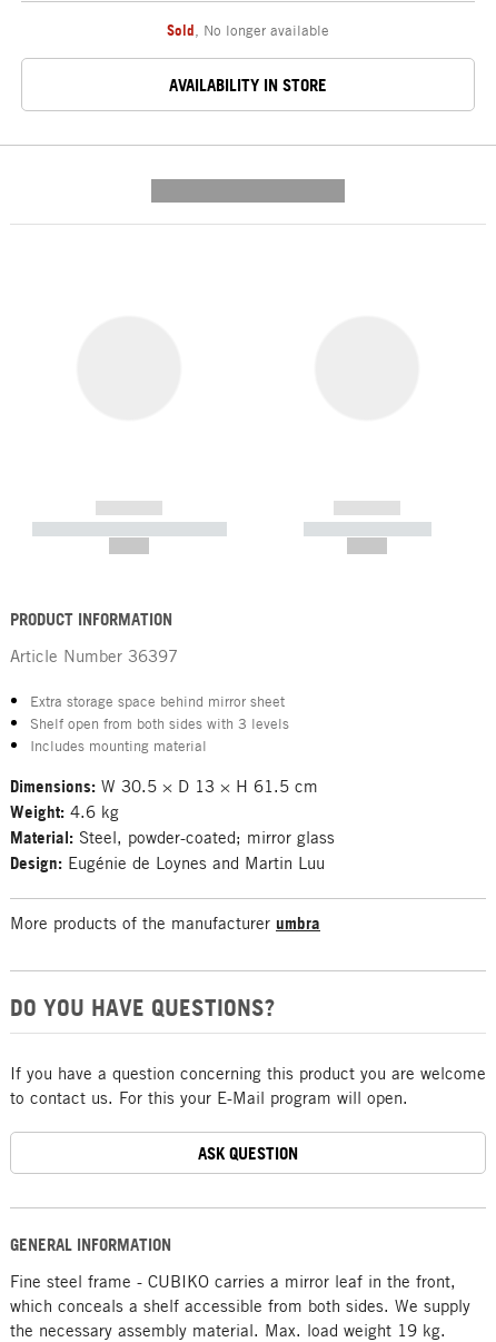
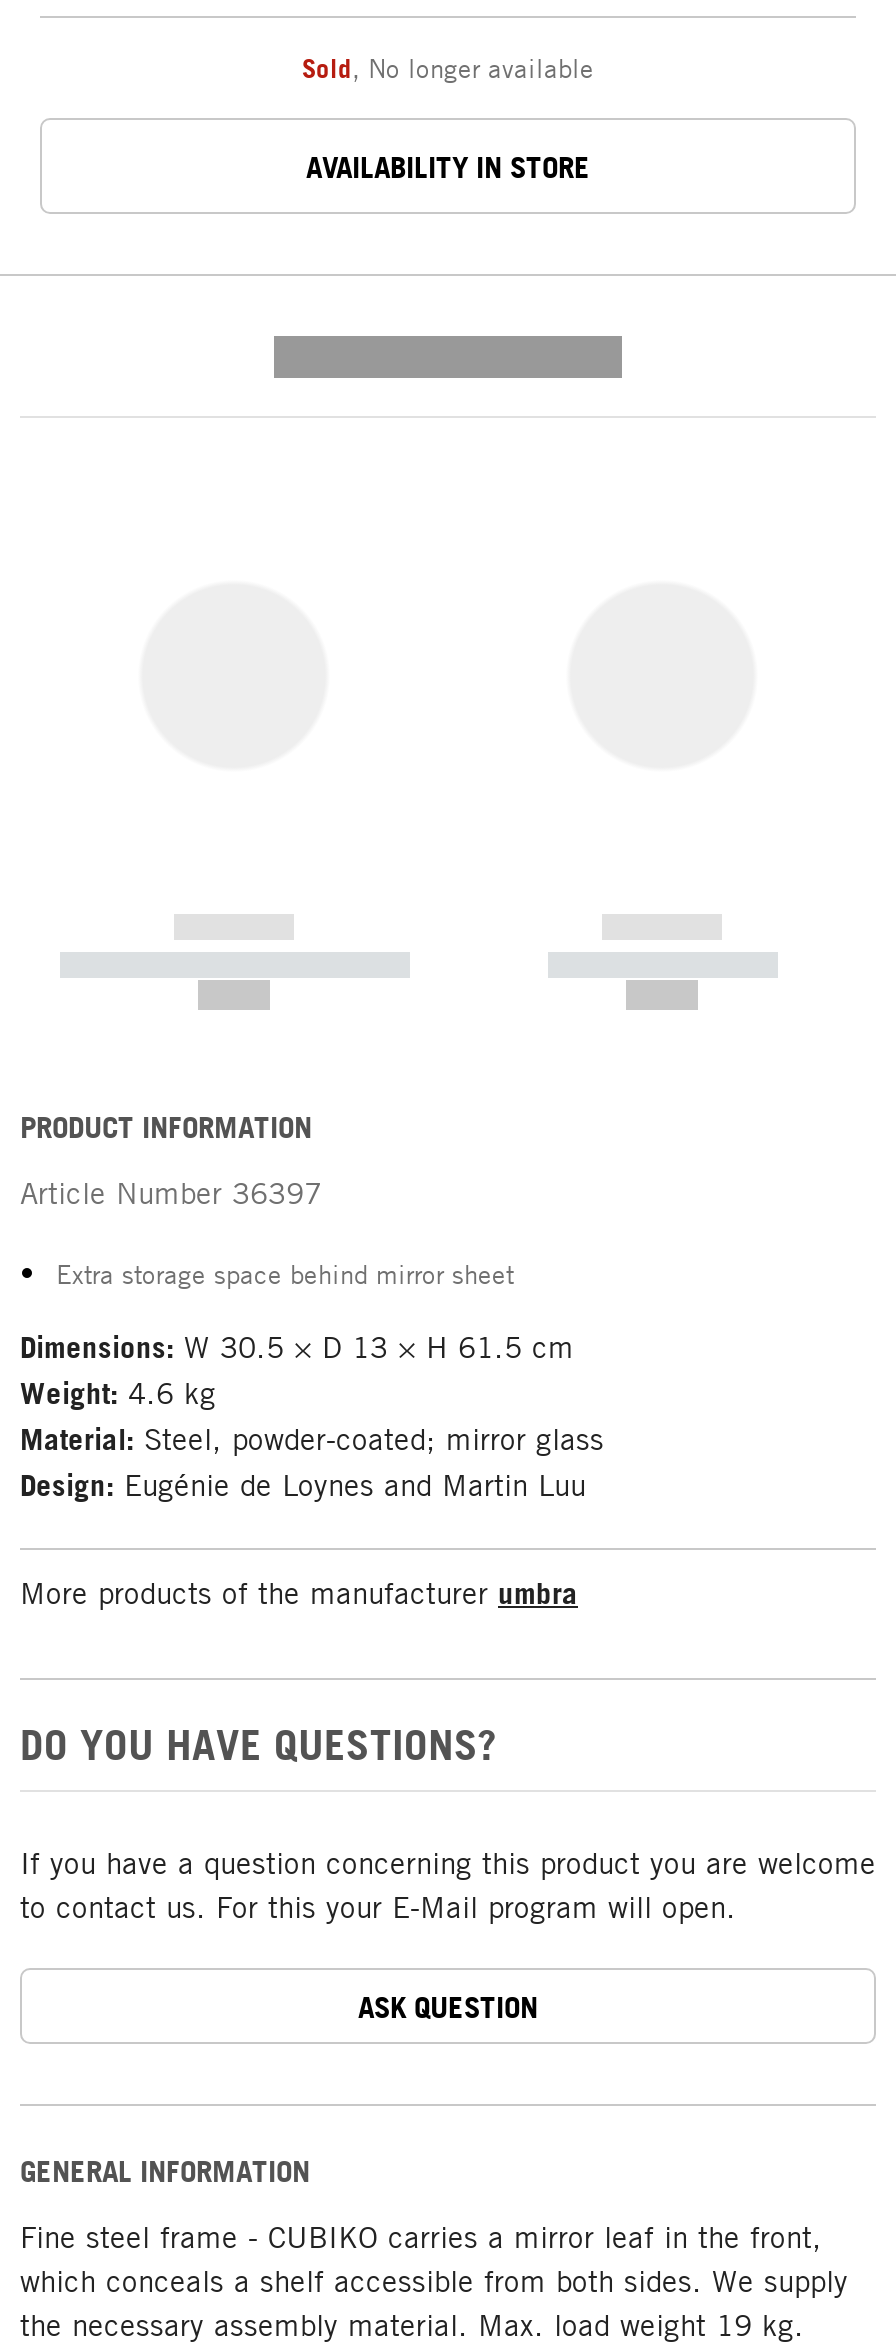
[30,714,289,754] Shelf open from both sides with 3 levels | Includes mounting material -> none

